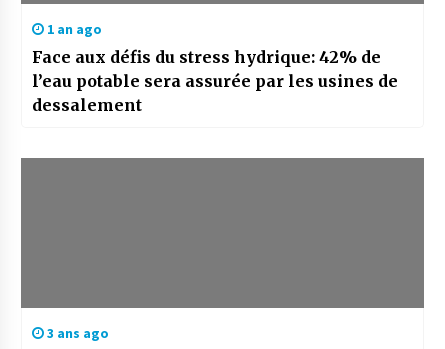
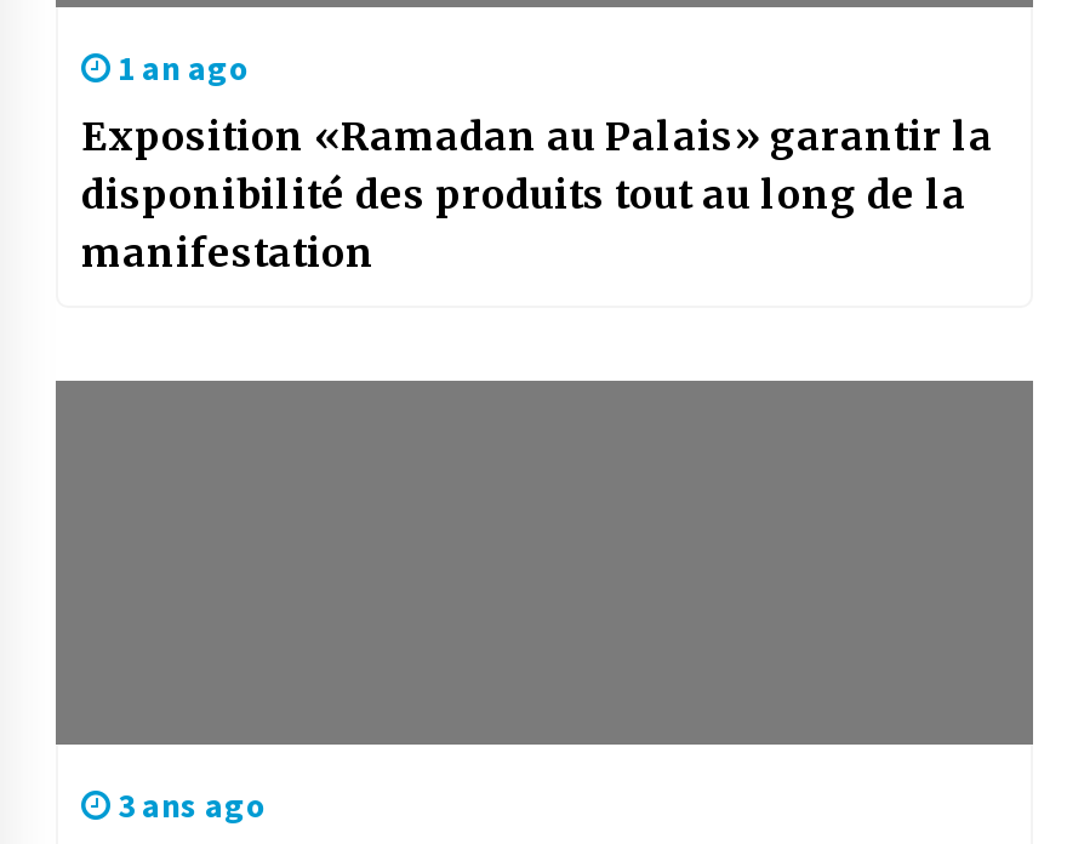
[31,47,397,115] Face aux défis du stress hydrique: 42% de | l’eau potable sera assurée par les usines de | dessalement -> [81,112,993,277] Exposition «Ramadan au Palais» garantir la | disponibilité des produits tout au long de la | manifestation

